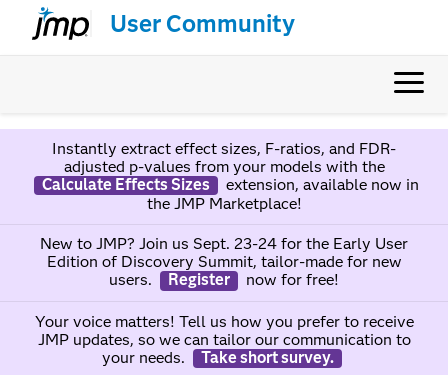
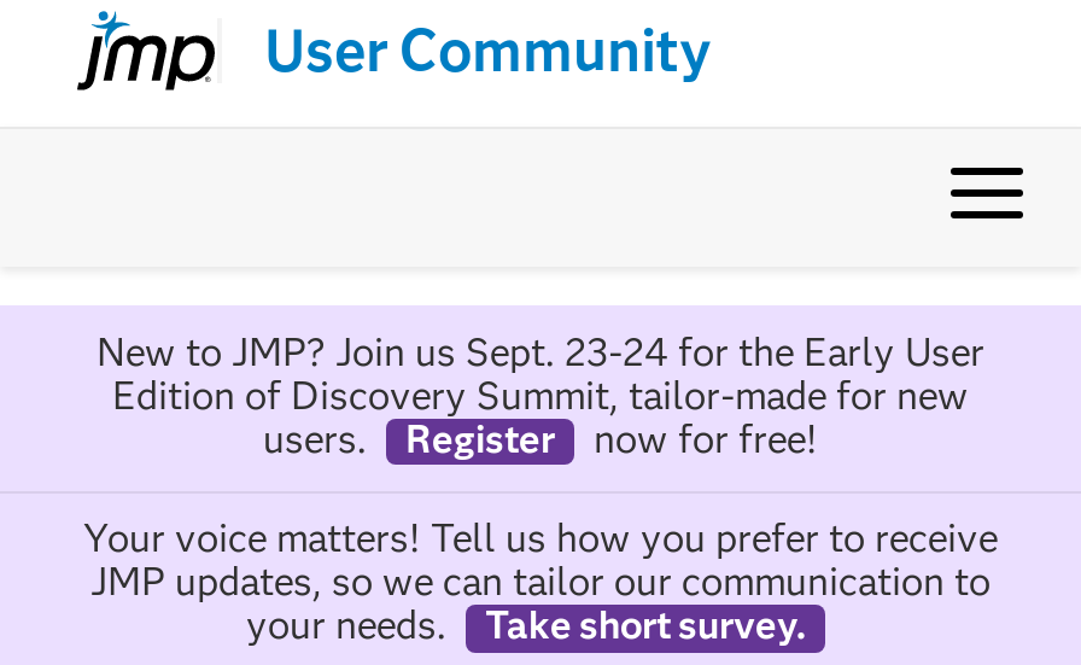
[41,139,418,213] Instantly extract effect sizes, F-ratios, and FDR- | adjusted p-values from your models with the | Calculate Effects Sizes | extension, available now in | the JMP Marketplace! -> none

